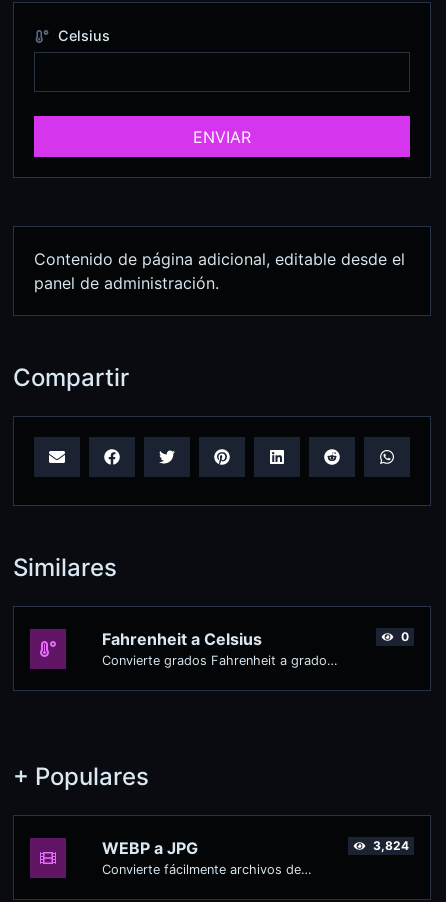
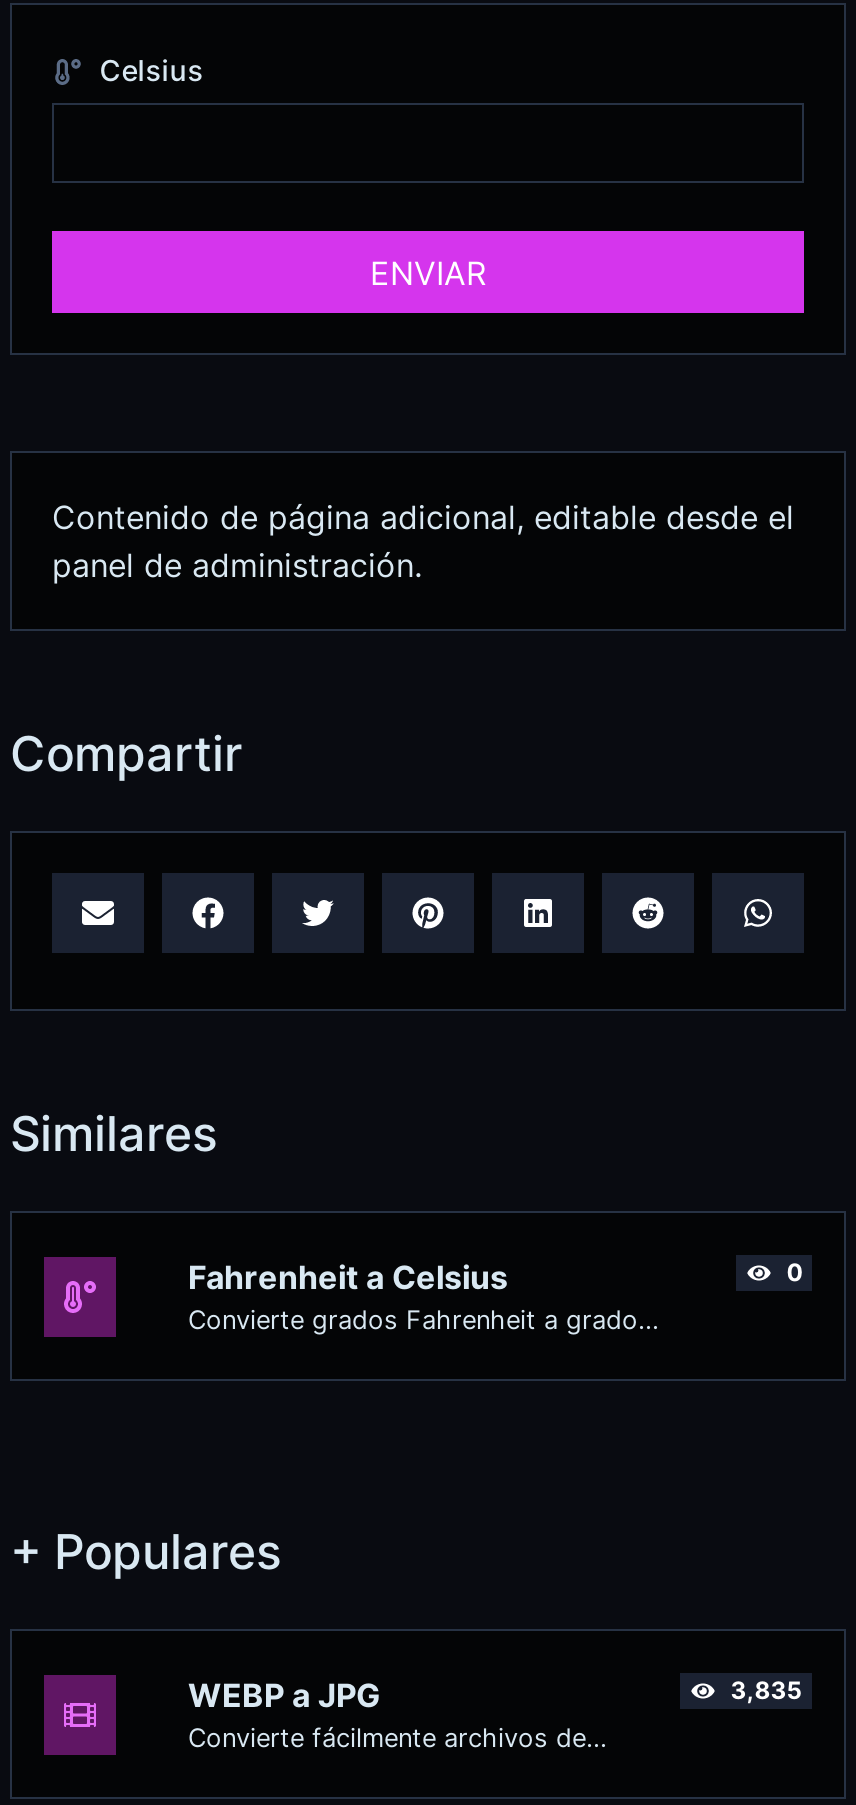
[370,838,409,853] 3,824 -> [724,1675,802,1705] 3,835

